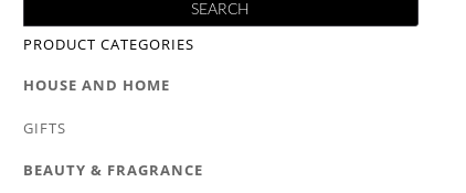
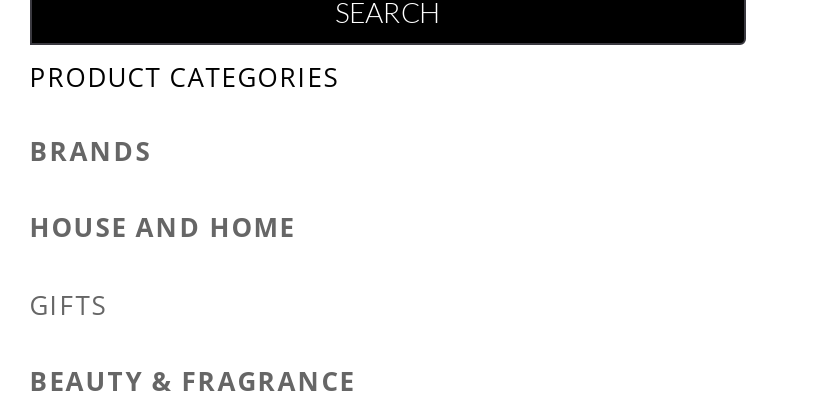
none -> [30,132,152,168] BRANDS

